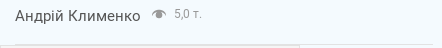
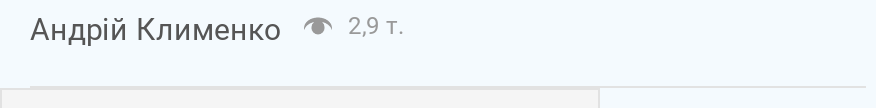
[174,7,202,21] 5,0 т. -> [348,11,404,39] 2,9 т.

